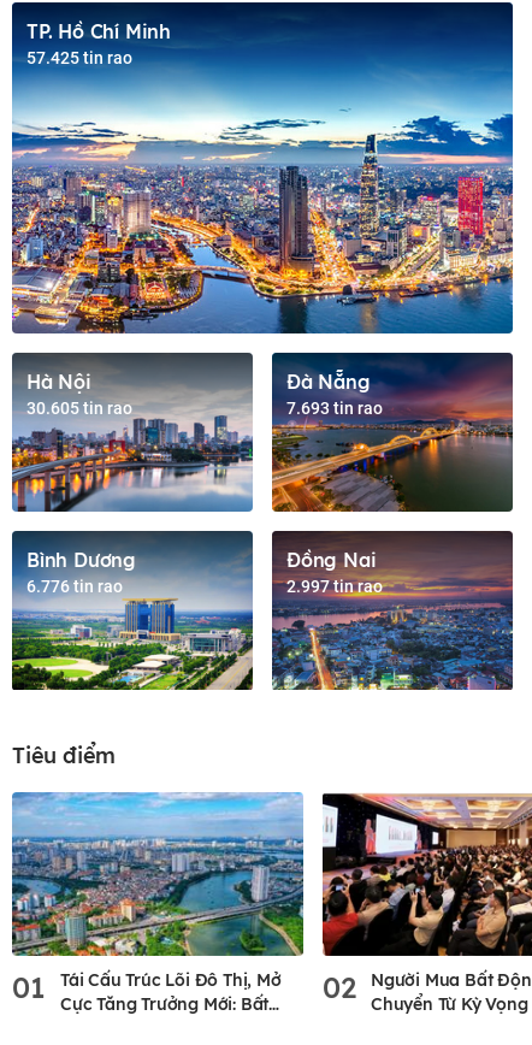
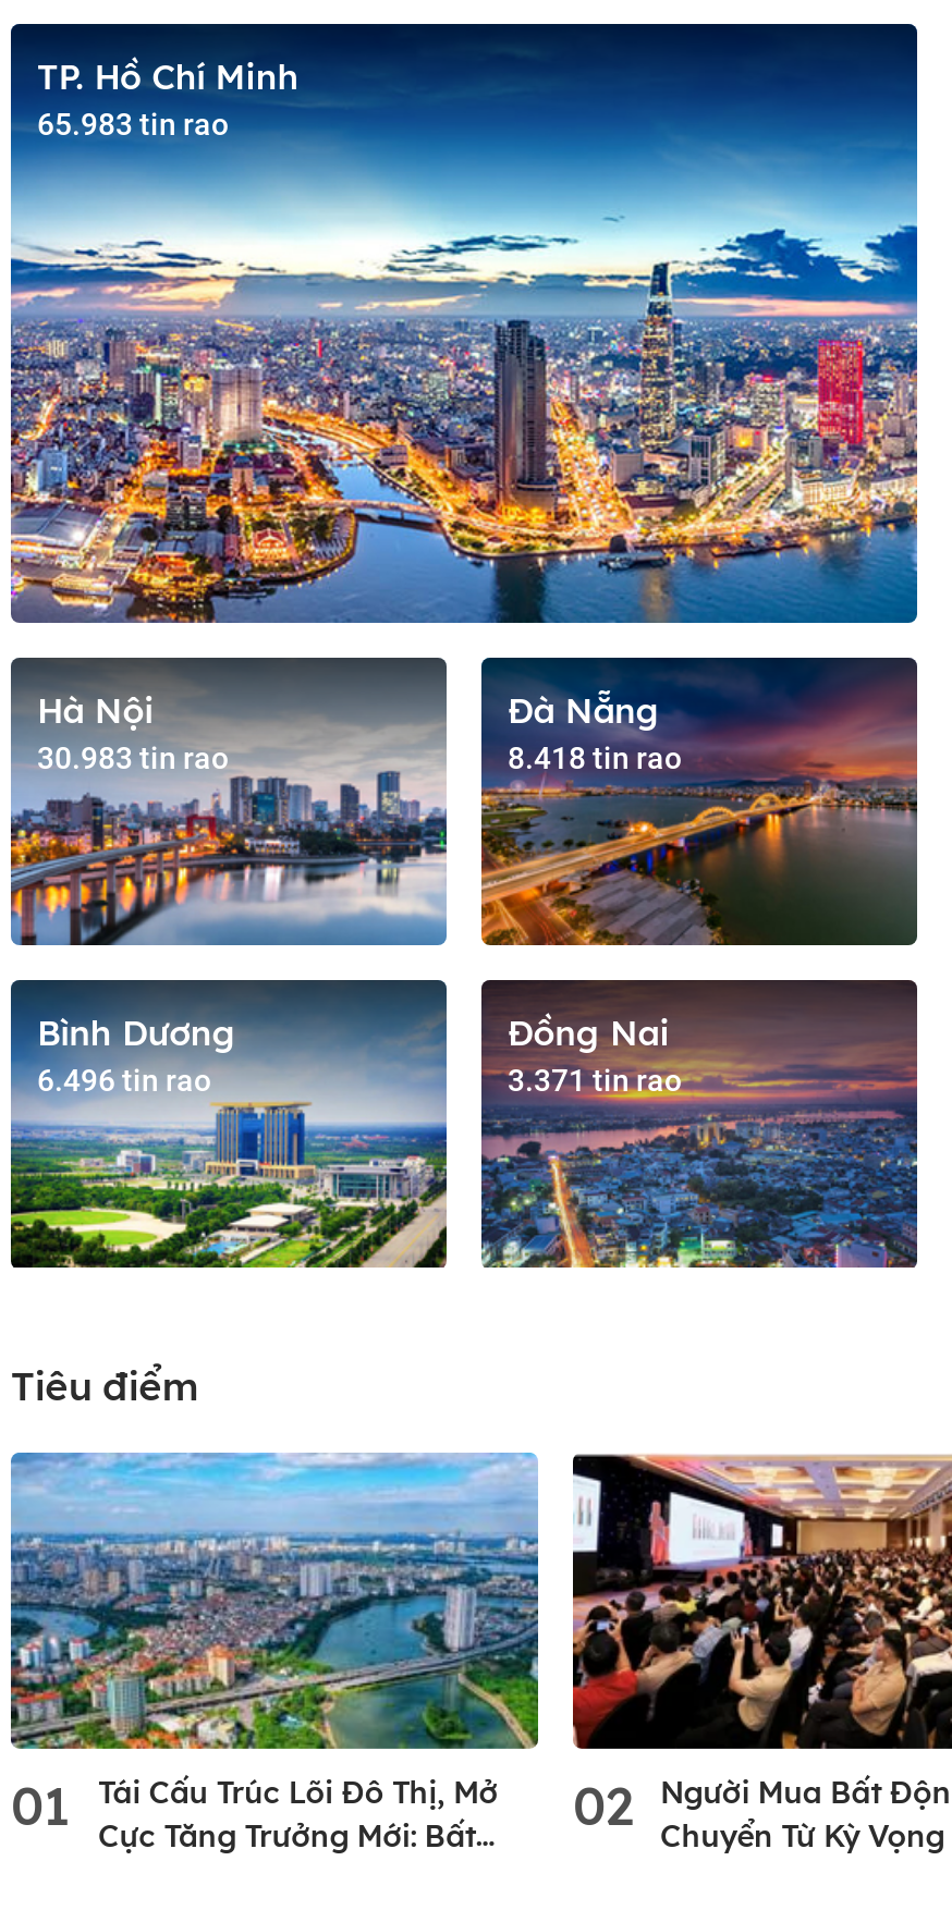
[26,48,132,67] 57.425 tin rao -> [37,107,229,142] 65.983 tin rao
[26,399,132,418] 30.605 tin rao -> [37,741,229,776] 30.983 tin rao
[286,399,383,418] 7.693 tin rao -> [508,741,682,776] 8.418 tin rao
[26,577,123,596] 6.776 tin rao -> [37,1064,211,1099] 6.496 tin rao
[286,577,383,596] 2.997 tin rao -> [508,1064,682,1099] 3.371 tin rao

